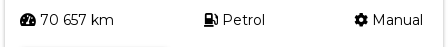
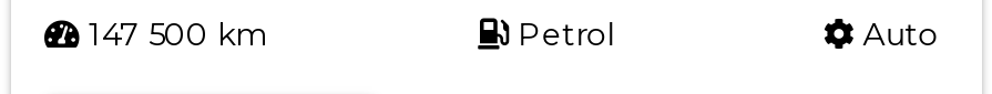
[36,11,114,29] 70 657 km -> [80,14,268,54] 147 500 km
[368,11,423,29] Manual -> [854,14,938,54] Auto

